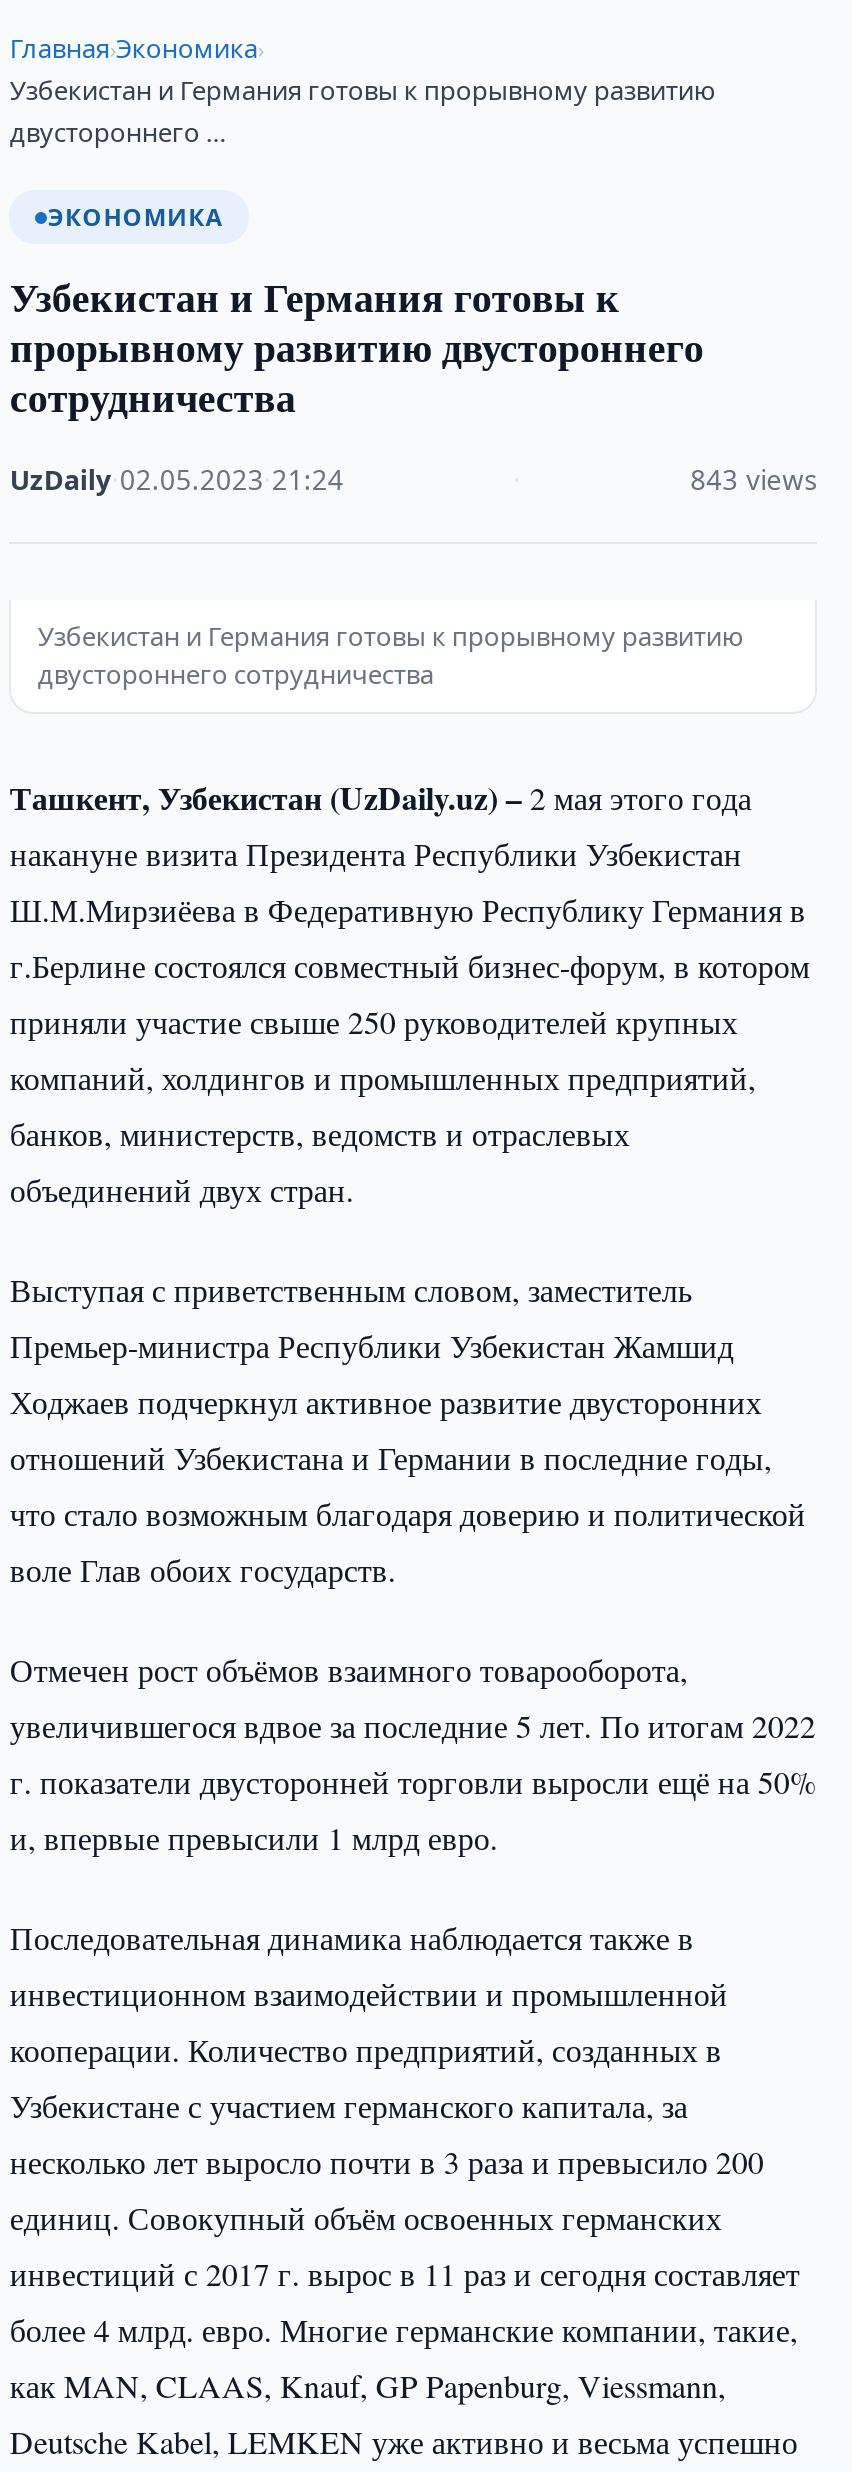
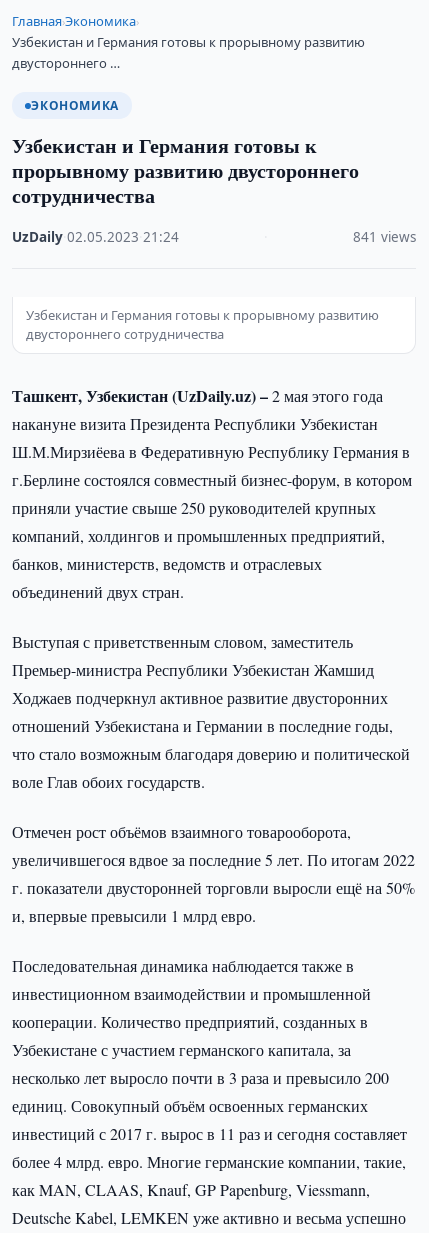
[690,462,816,498] 843 views -> [353,228,416,246] 841 views

